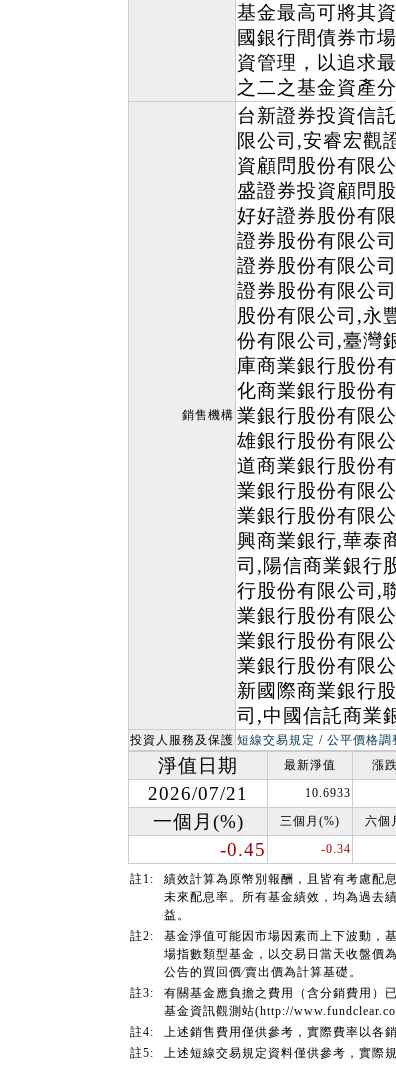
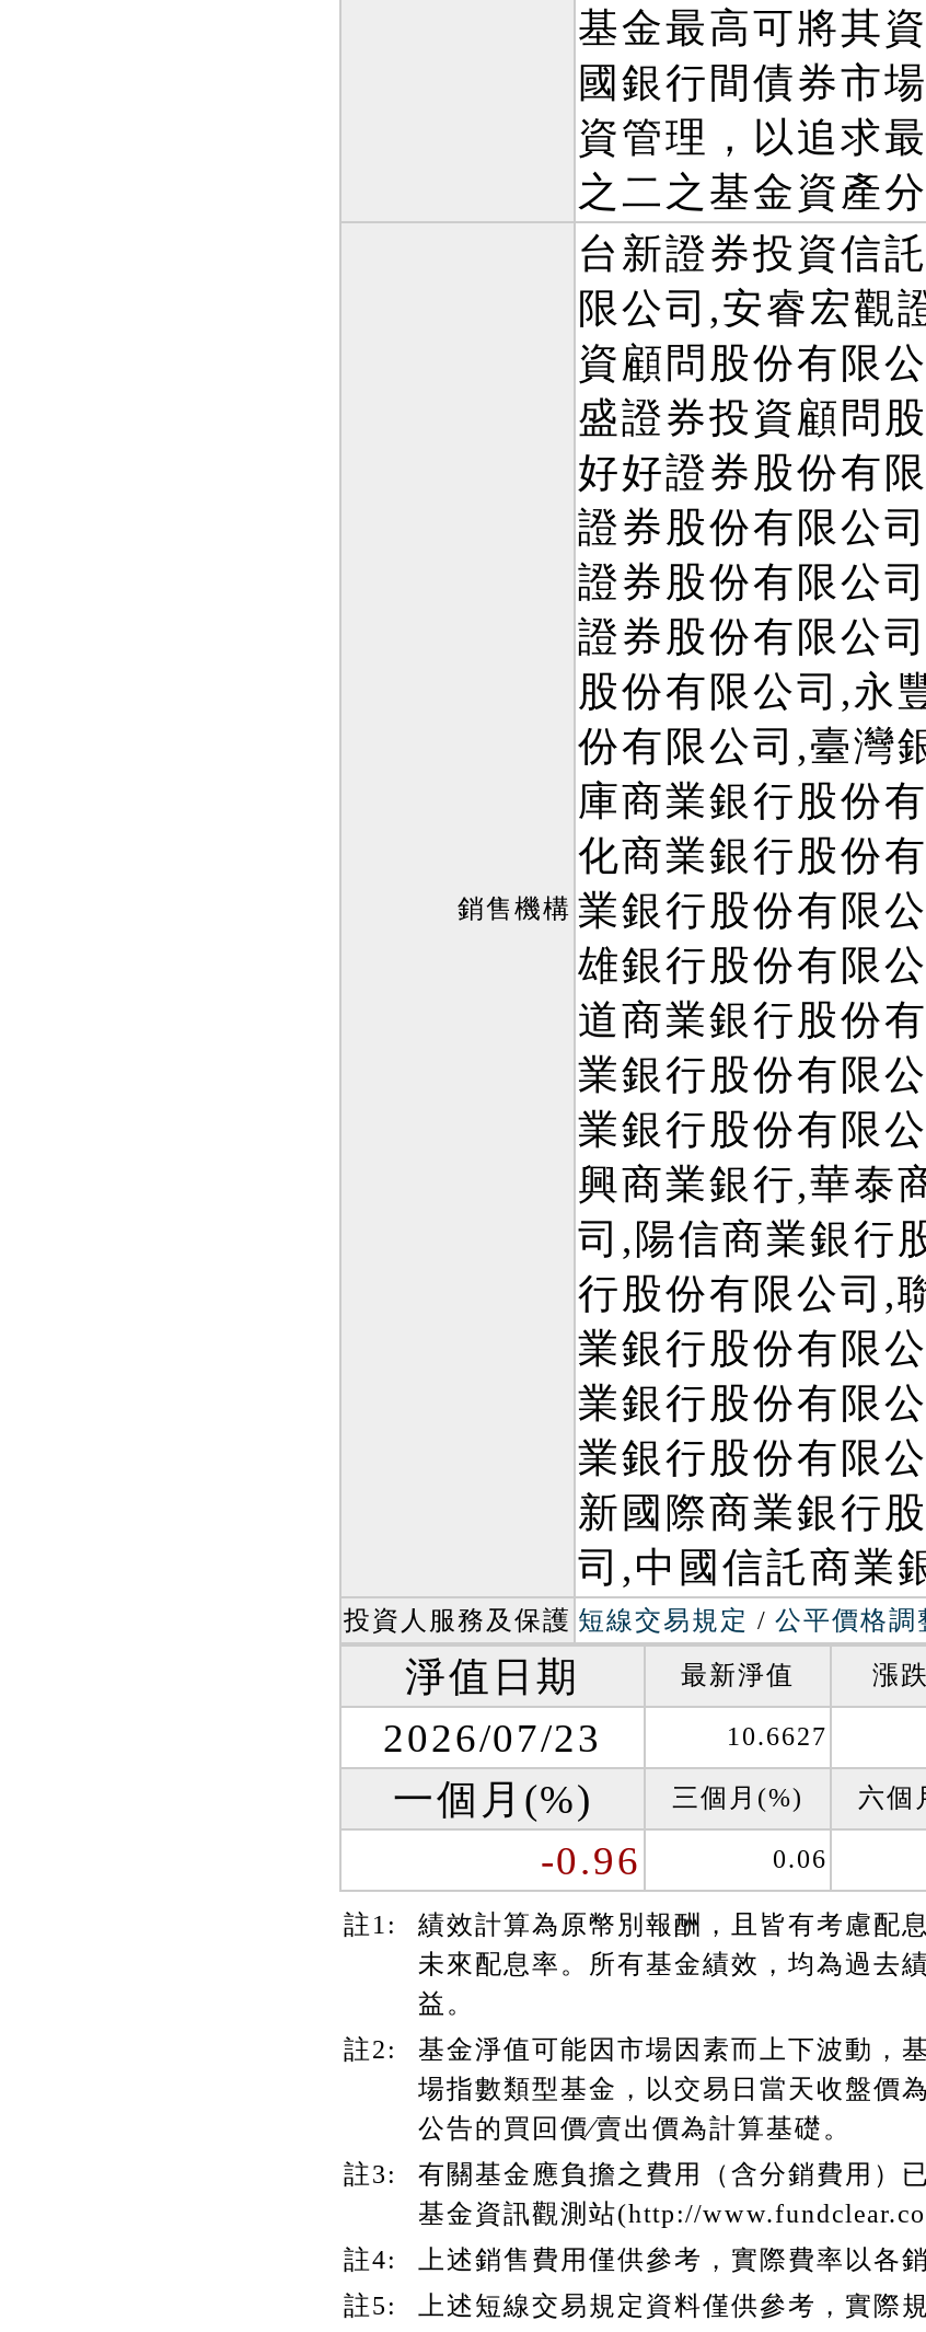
[148,783,248,804] 2026/07/21 -> [383,1715,602,1760] 2026/07/23
[305,786,351,800] 10.6933 -> [727,1721,827,1752] 10.6627
[220,839,266,860] -0.45 -> [541,1837,641,1883] -0.96
[321,842,351,856] -0.34 -> [773,1844,827,1874] 0.06

